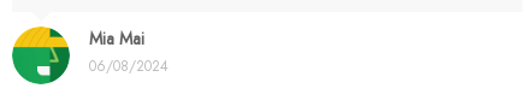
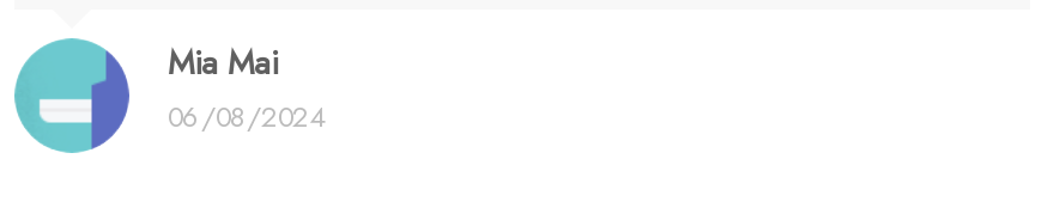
[11,25,71,86] [image] -> [12,36,132,155] [image]

